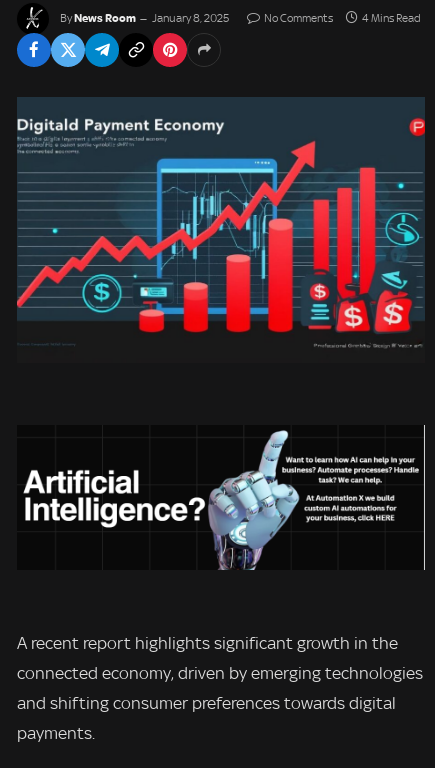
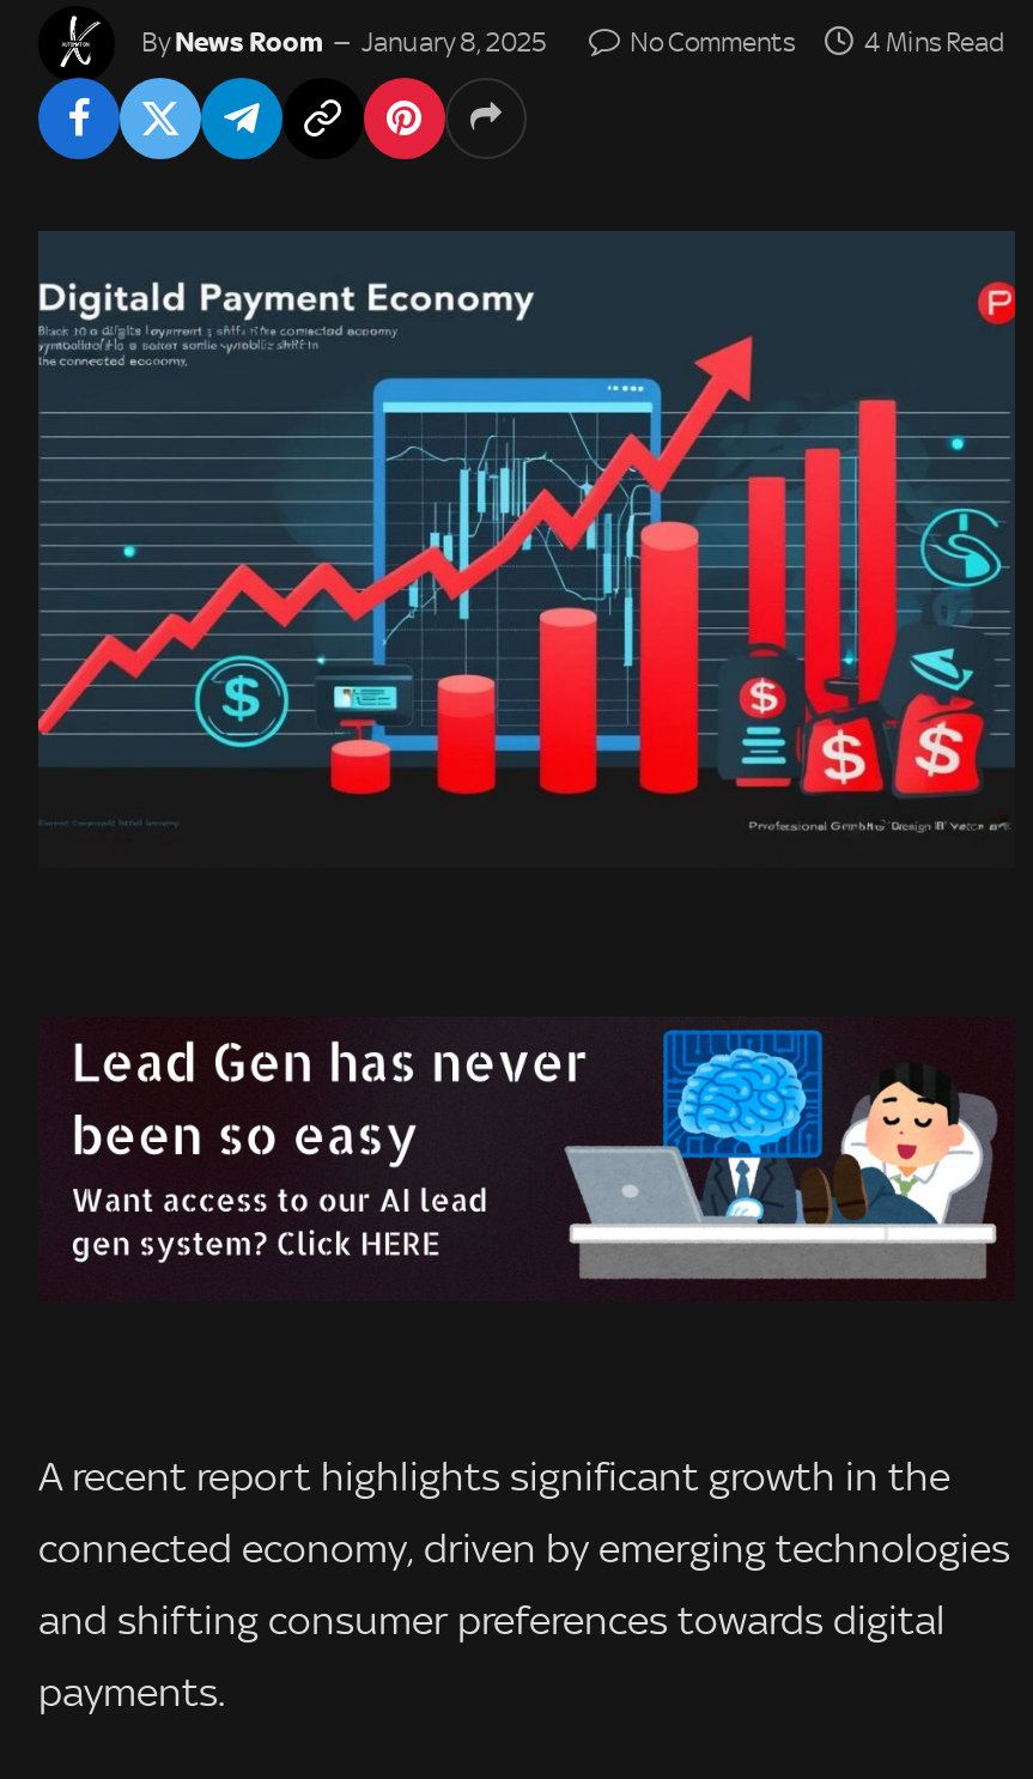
[23,425,426,571] [image] -> [57,1019,1015,1301] [image]

